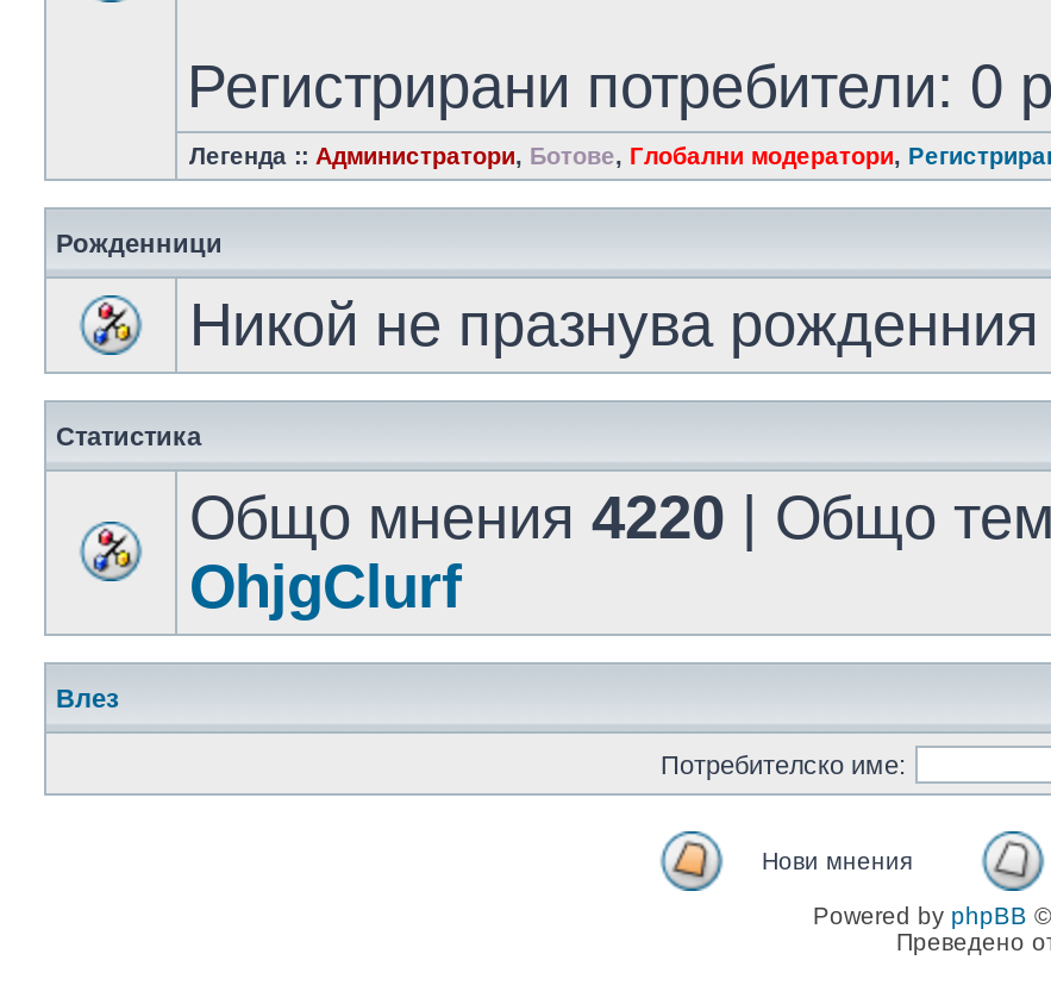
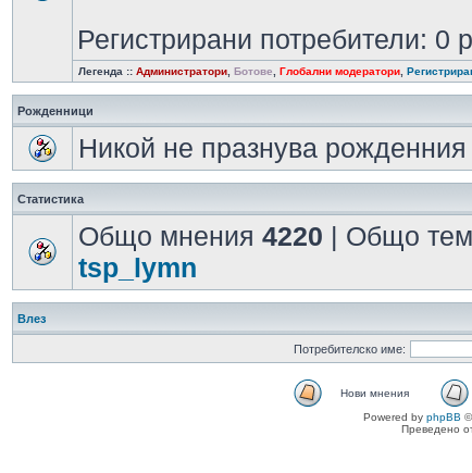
[189,553,461,619] OhjgClurf -> [78,252,197,283] tsp_lymn

